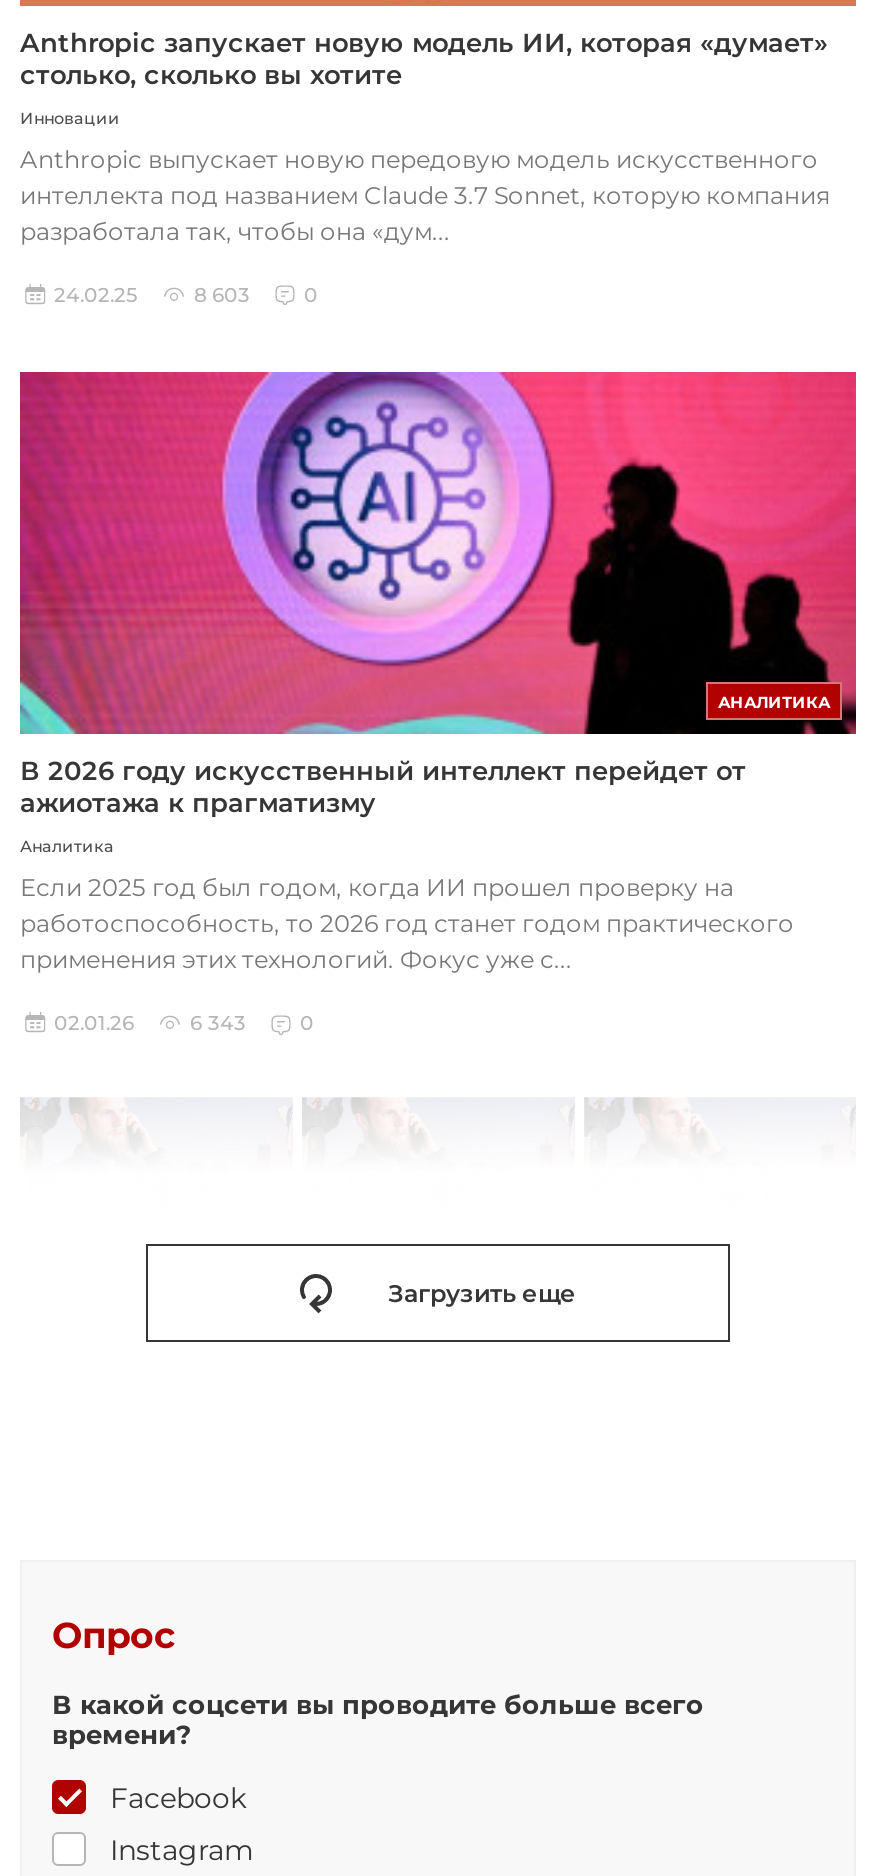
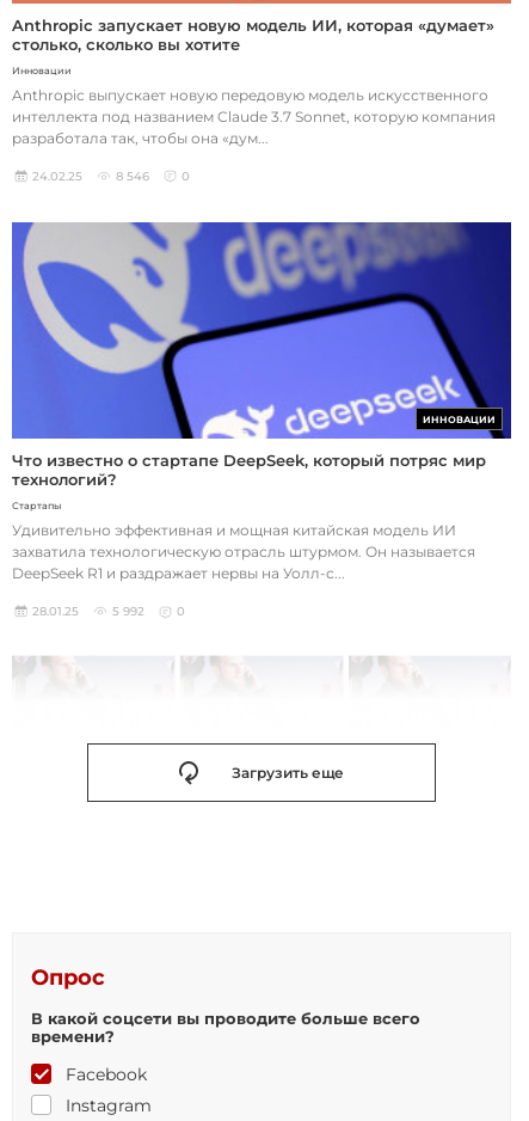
[194,282,250,308] 8 603 -> [116,168,149,184] 8 546
[18,370,858,736] [image] | АНАЛИТИКА -> [11,221,512,440] [image] | ИННОВАЦИИ
[20,754,746,818] В 2026 году искусственный интеллект перейдет от | ажиотажа к прагматизму -> [12,451,486,489] Что известно о стартапе DeepSeek, который потряс мир | технологий?
[20,836,114,856] Аналитика -> [12,500,61,512] Стартапы
[20,872,794,974] Если 2025 год был годом, когда ИИ прошел проверку на | работоспособность, то 2026 год станет годом практического | применения этих технологий. Фокус уже с... -> [12,521,475,582] Удивительно эффективная и мощная китайская модель ИИ | захватила технологическую отрасль штурмом. Он называется | DeepSeek R1 и раздражает нервы на Уолл-с...
[54,1010,246,1036] 02.01.26 | 6 343 -> [32,604,144,619] 28.01.25 | 5 992

